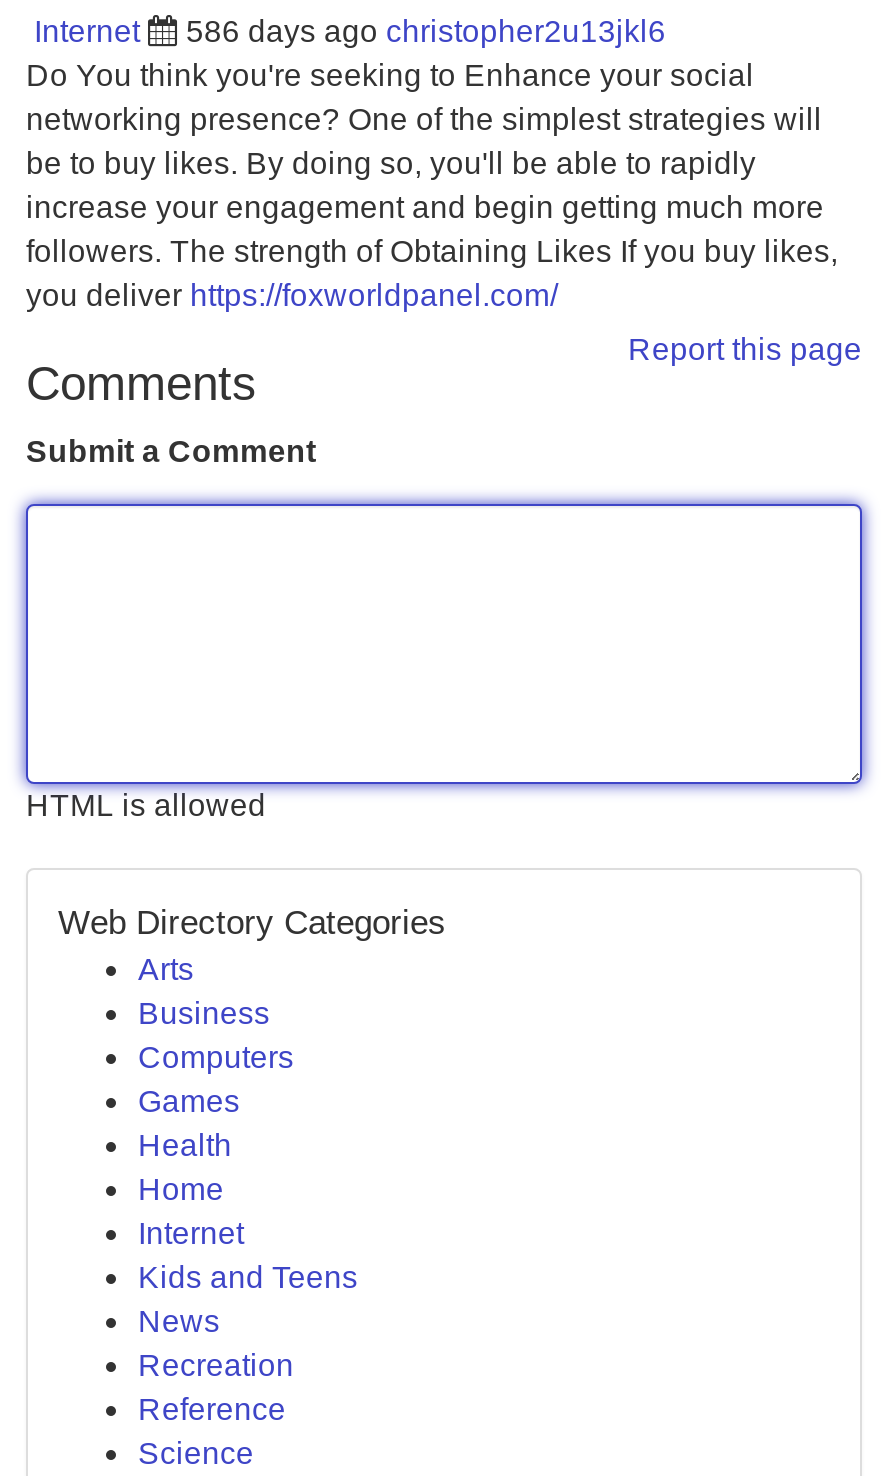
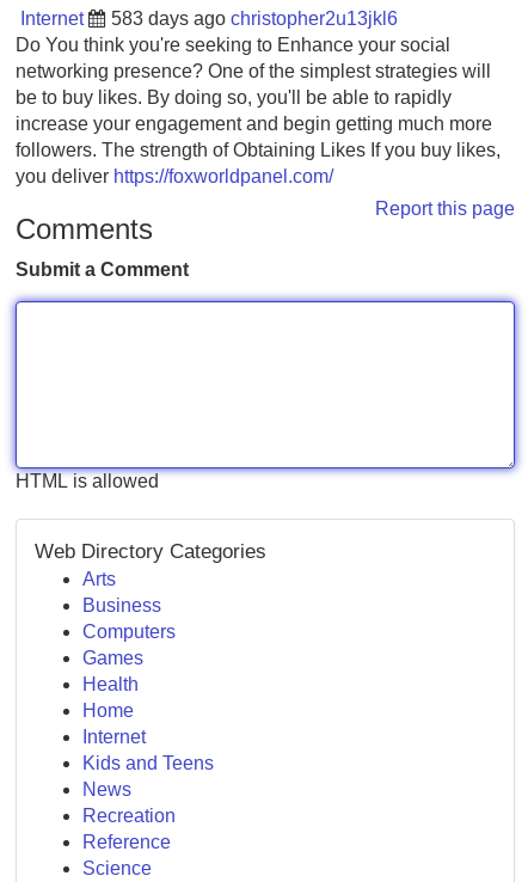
[186,14,666,48] 586 days ago christopher2u13jkl6 -> [111,8,398,29] 583 days ago christopher2u13jkl6

